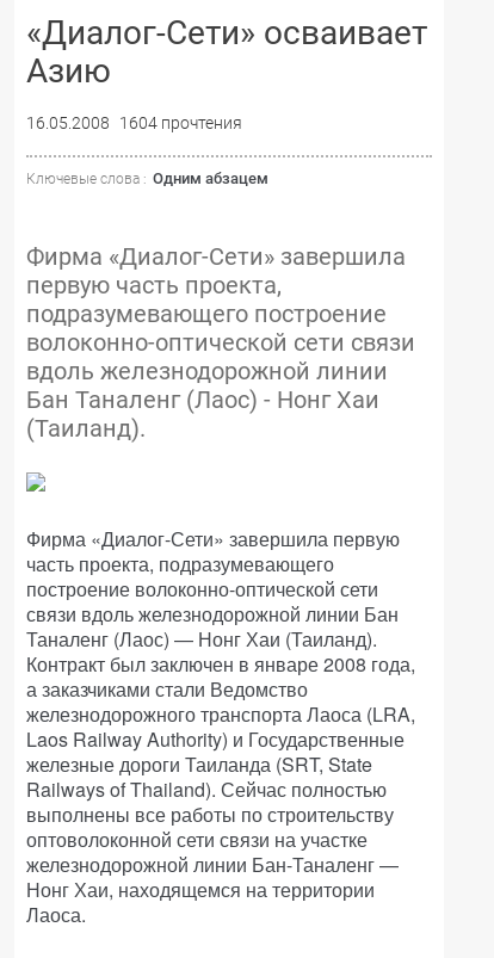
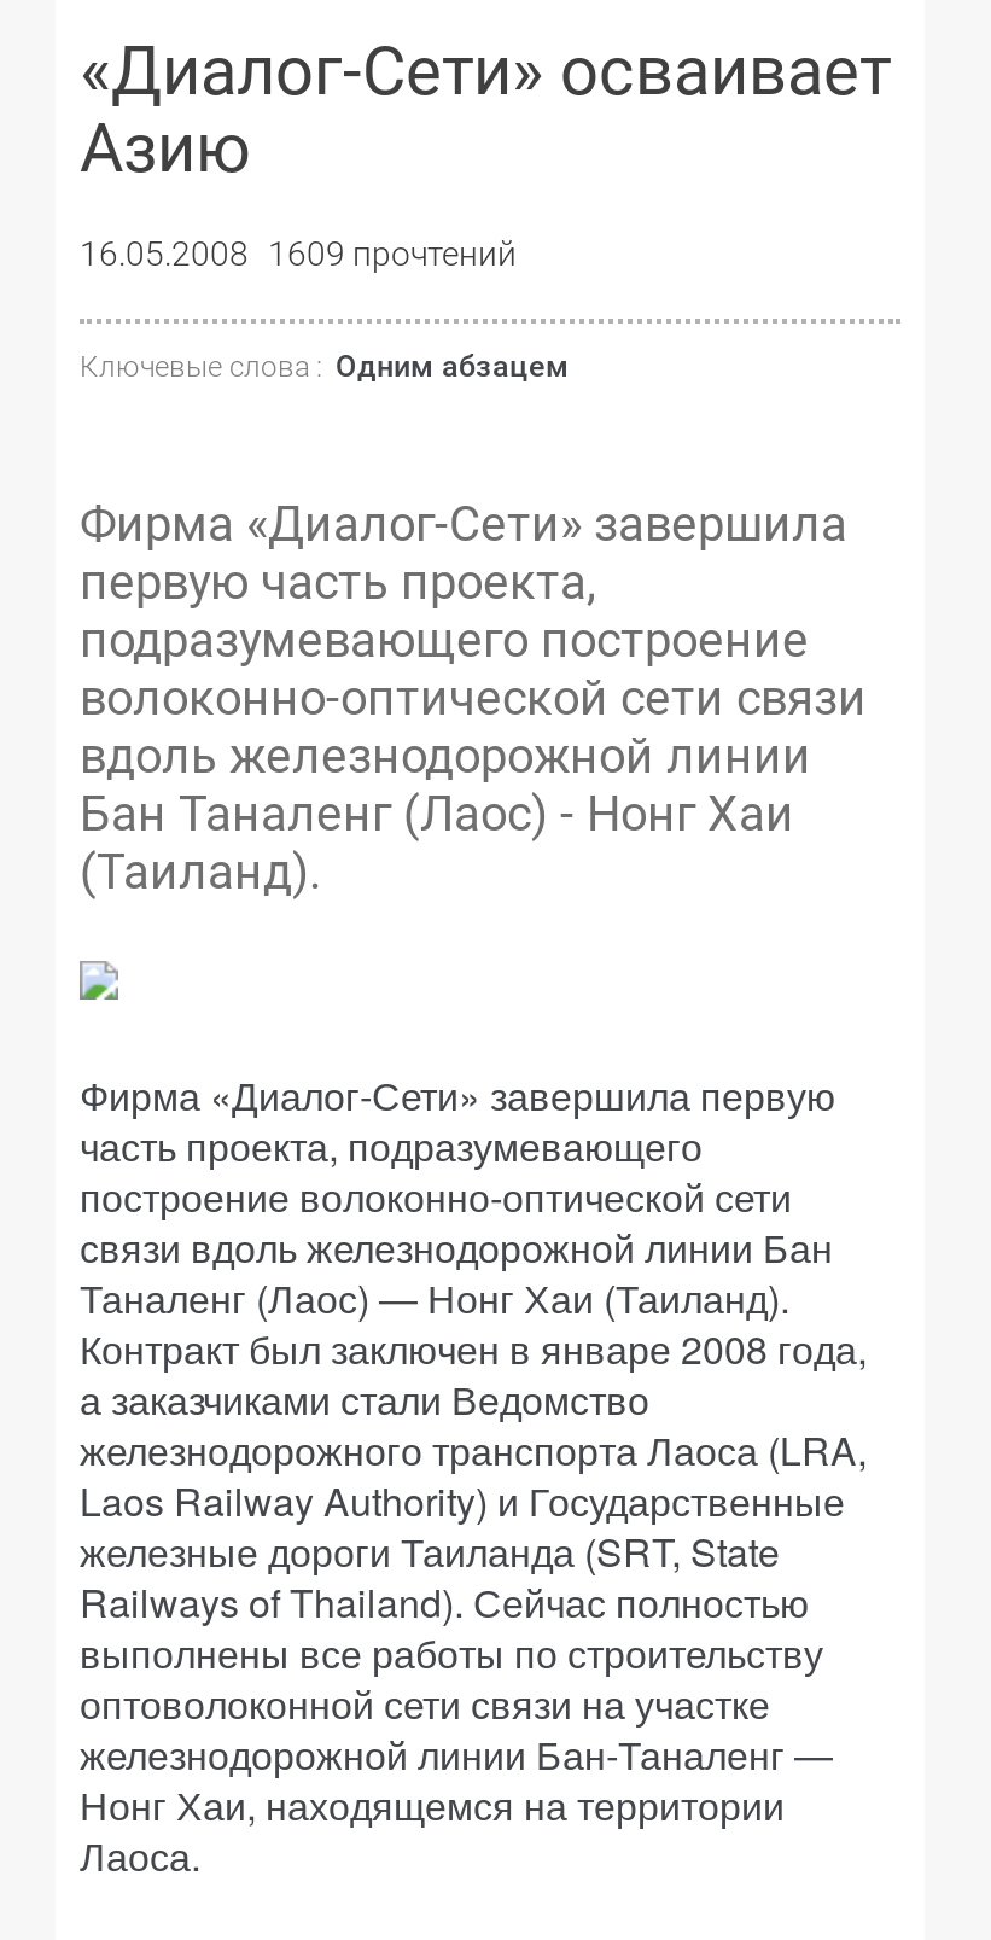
[26,113,242,132] 16.05.2008 1604 прочтения -> [80,234,517,273] 16.05.2008 1609 прочтений

